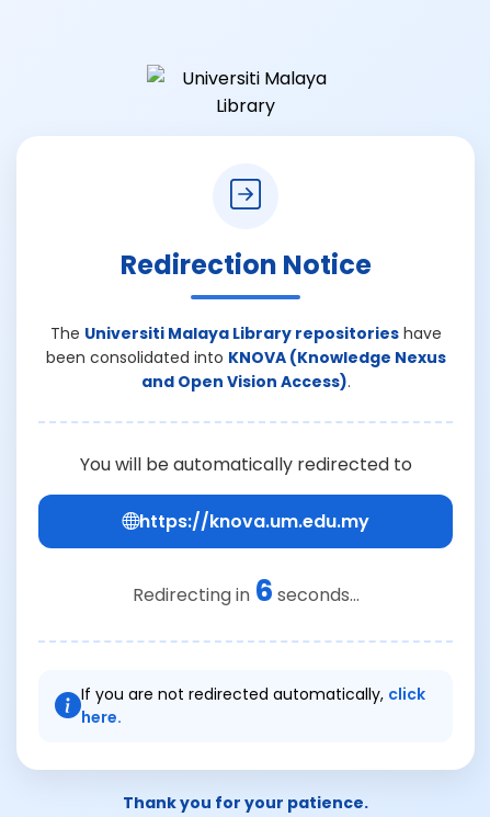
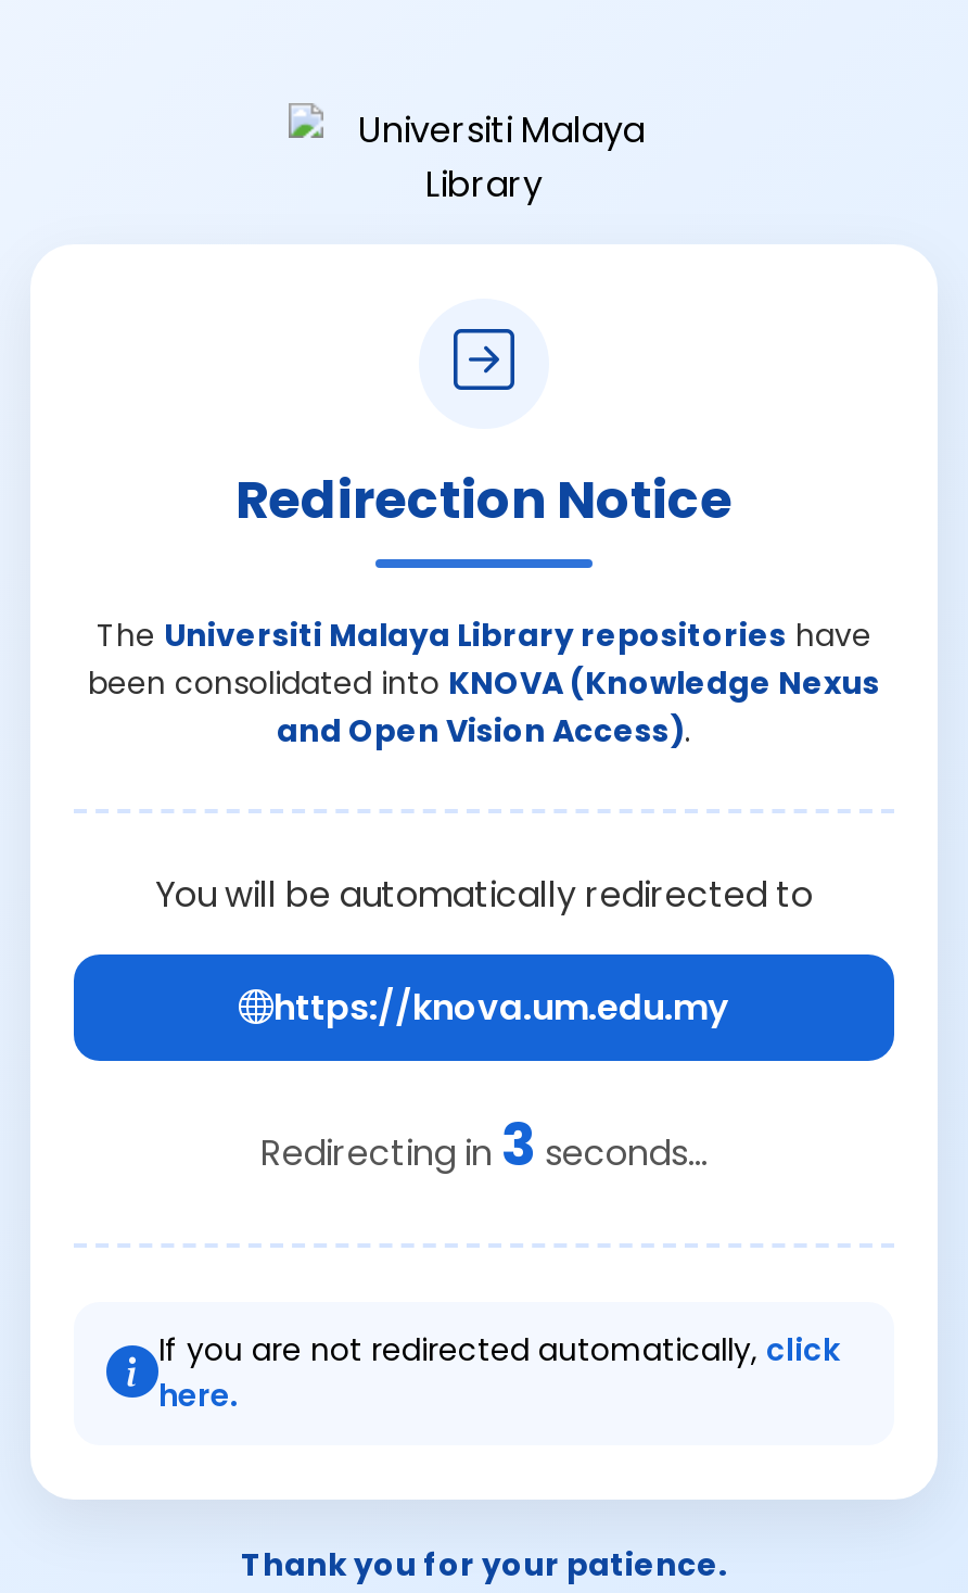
[132,571,359,610] Redirecting in6seconds... -> [260,1105,708,1184] Redirecting in3seconds...

